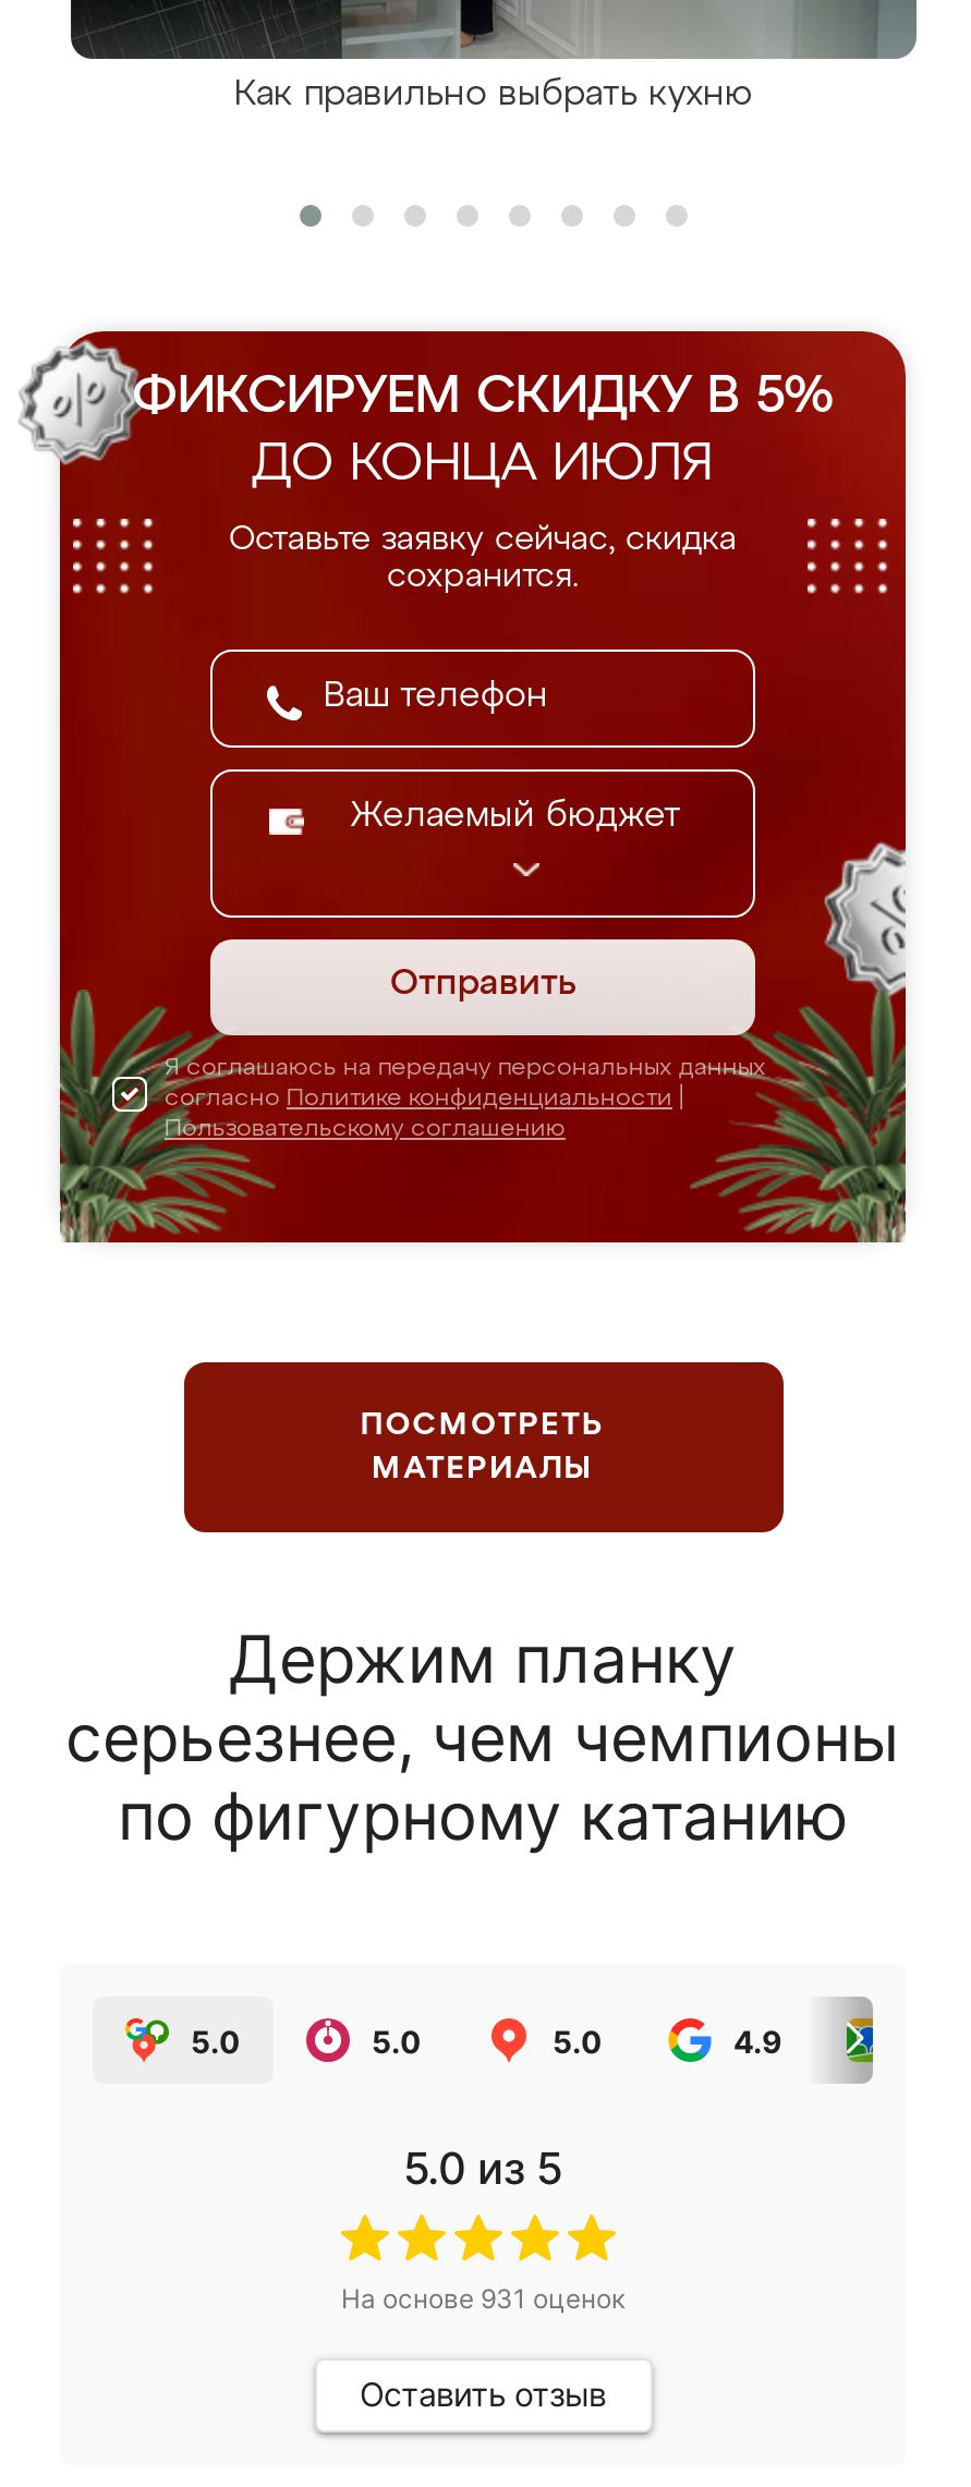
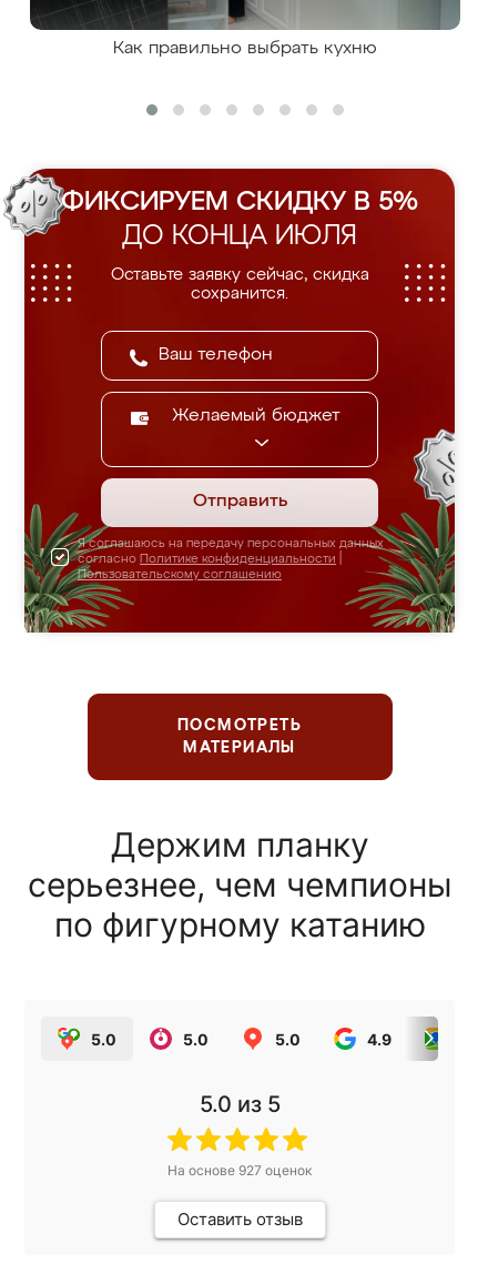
[341,2282,624,2315] На основе 931 оценок -> [167,1162,312,1179] На основе 927 оценок

